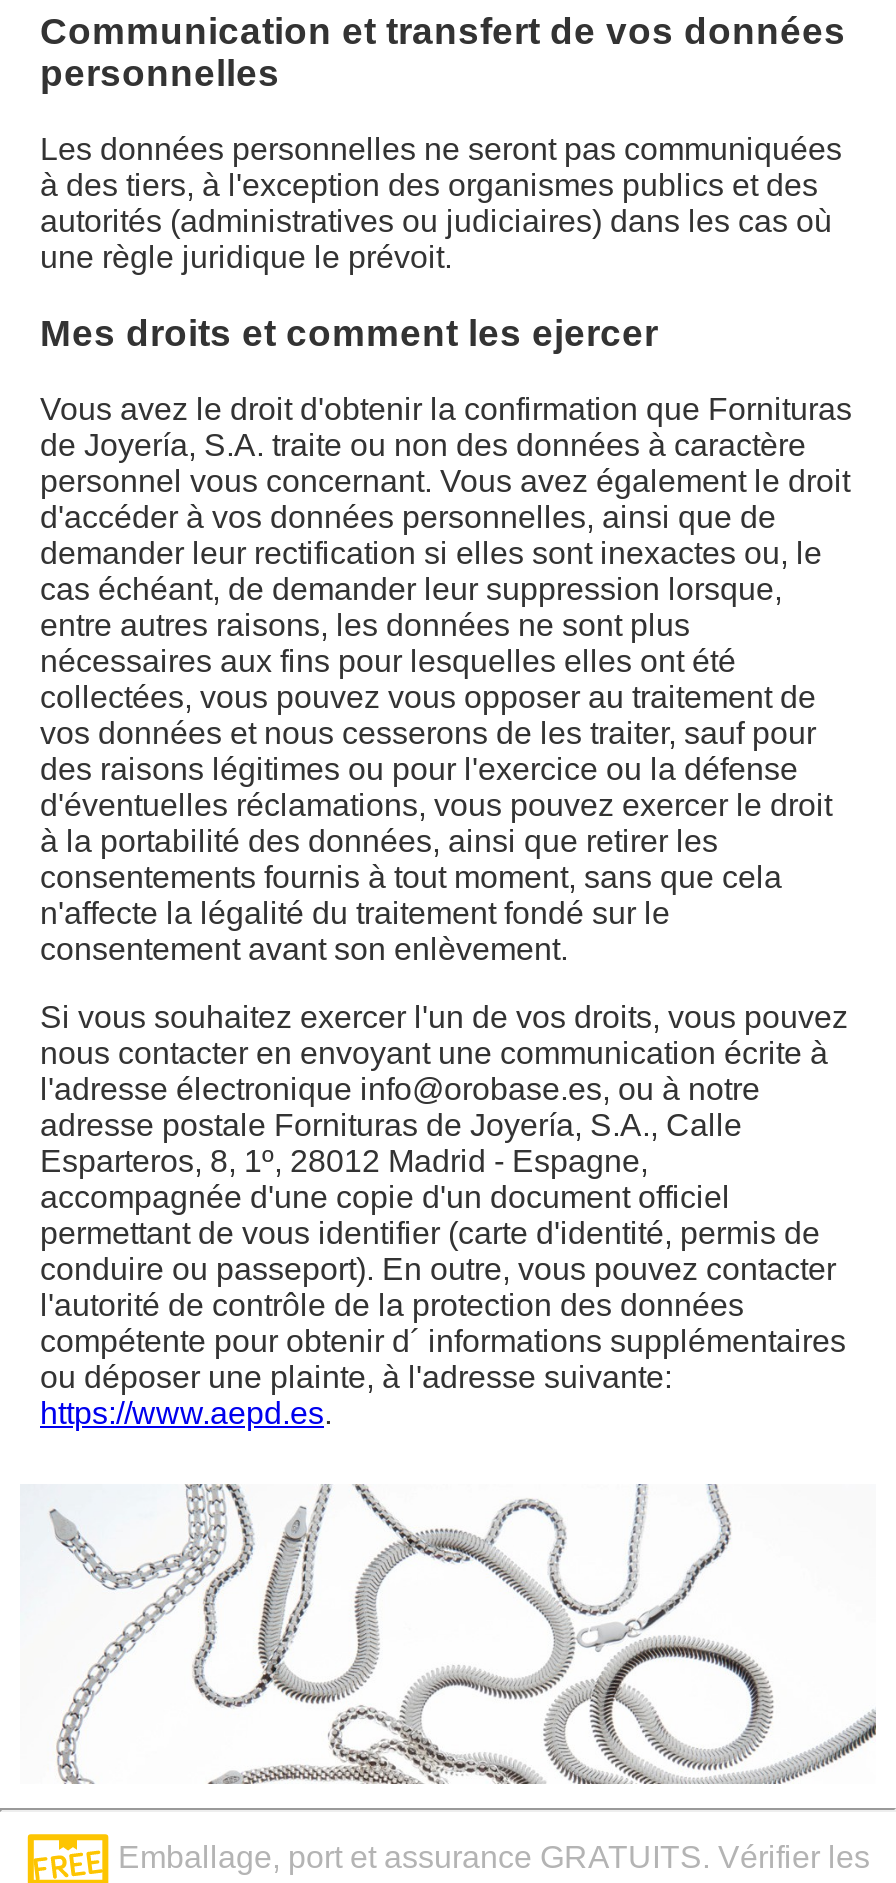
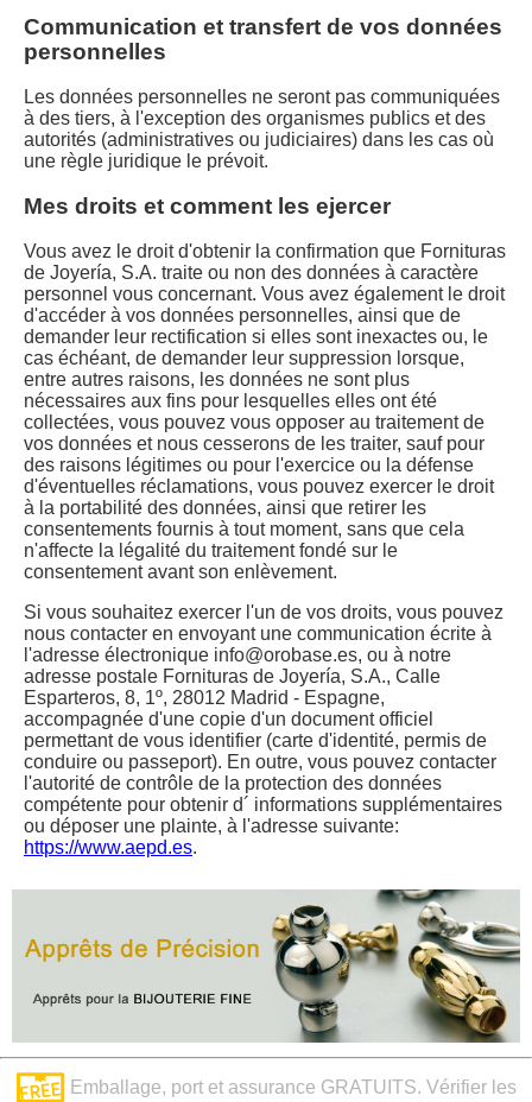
[22,1482,878,1786] [image] -> [12,888,521,1044] [image]

